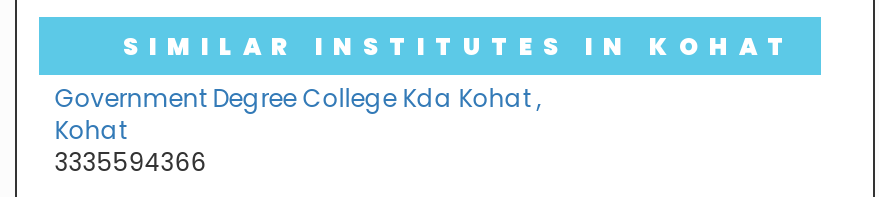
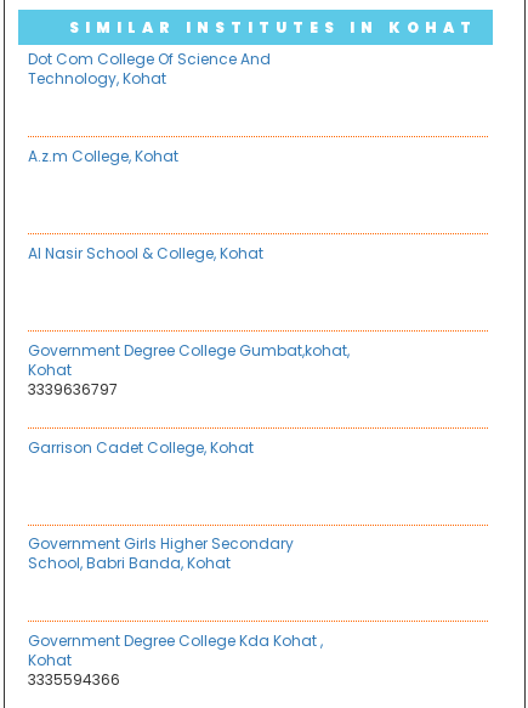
none -> [28,49,270,89] Dot Com College Of Science And | Technology, Kohat
none -> [28,146,178,167] A.z.m College, Kohat
none -> [28,243,263,264] Al Nasir School & College, Kohat
none -> [28,340,349,457] Government Degree College Gumbat,kohat, | Kohat | 3339636797 | Garrison Cadet College, Kohat
none -> [28,534,293,574] Government Girls Higher Secondary | School, Babri Banda, Kohat

